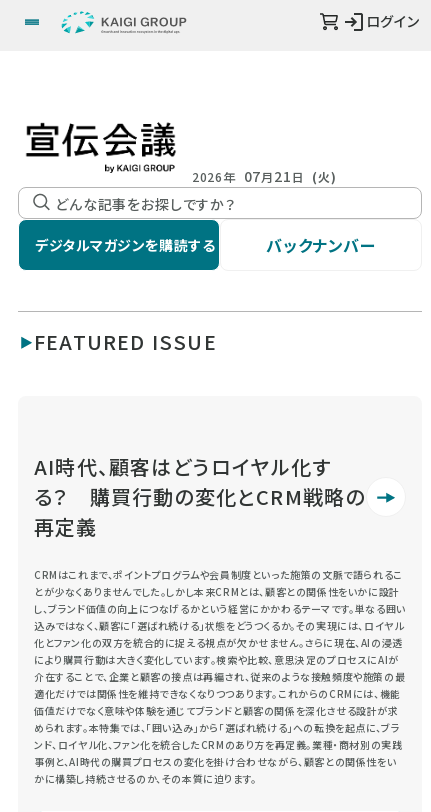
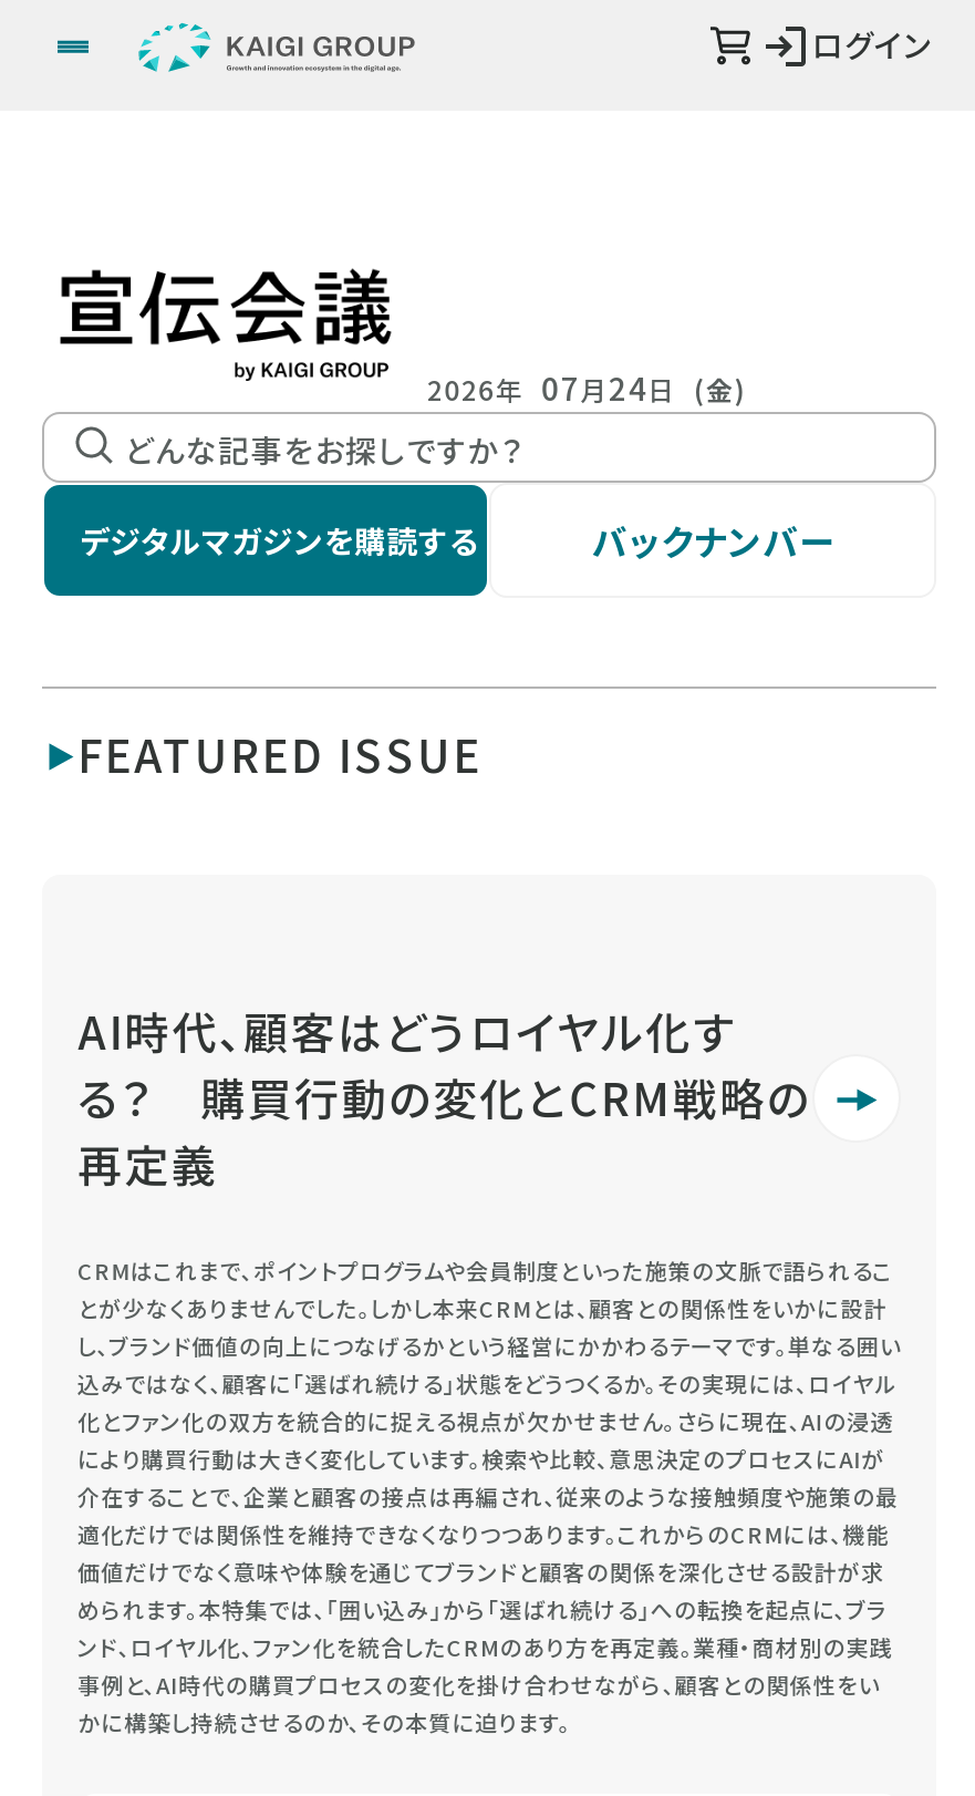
[192,166,337,186] 2026年 07月21日 (火) -> [427,365,747,410] 2026年 07月24日 (金)

